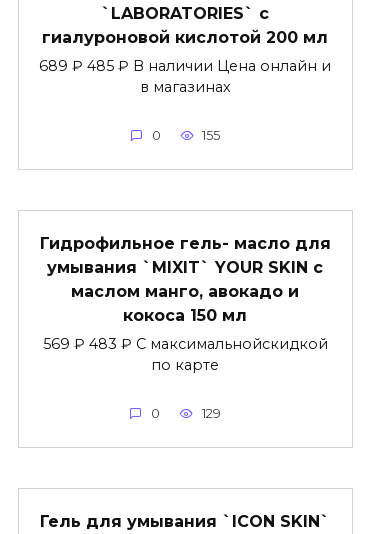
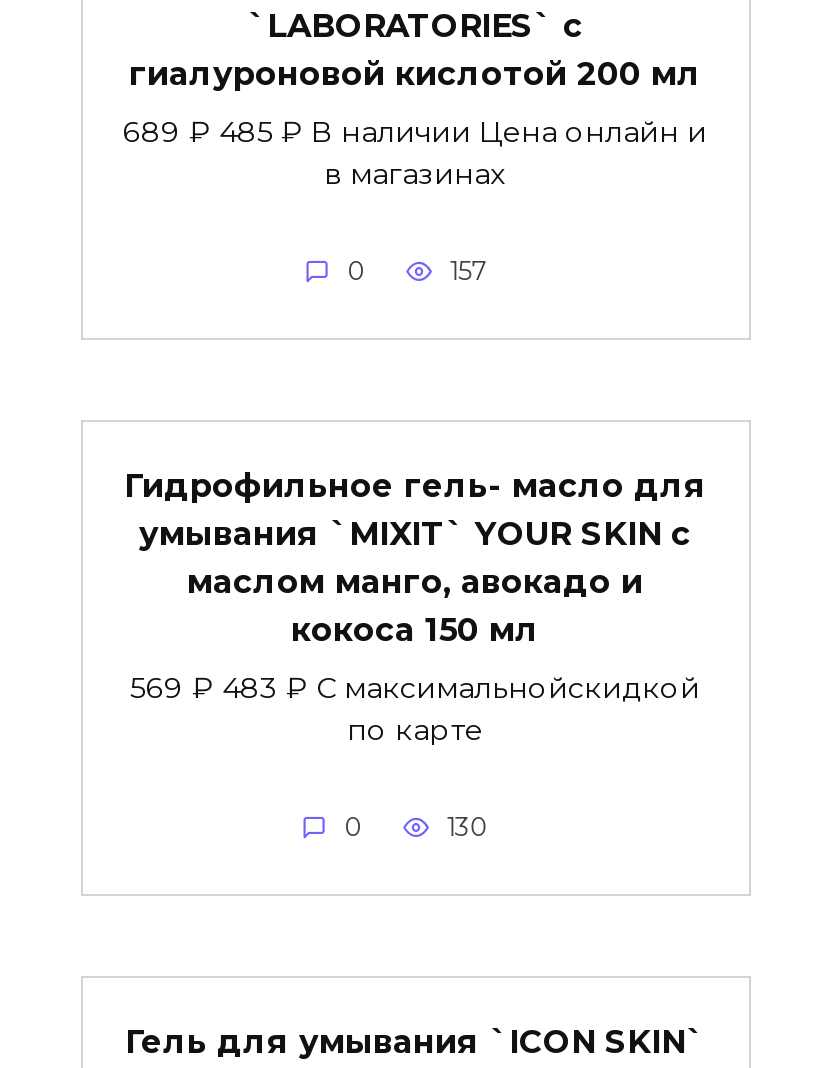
[202,128,220,143] 155 -> [449,257,485,287] 157
[202,406,221,421] 129 -> [447,813,489,843] 130

